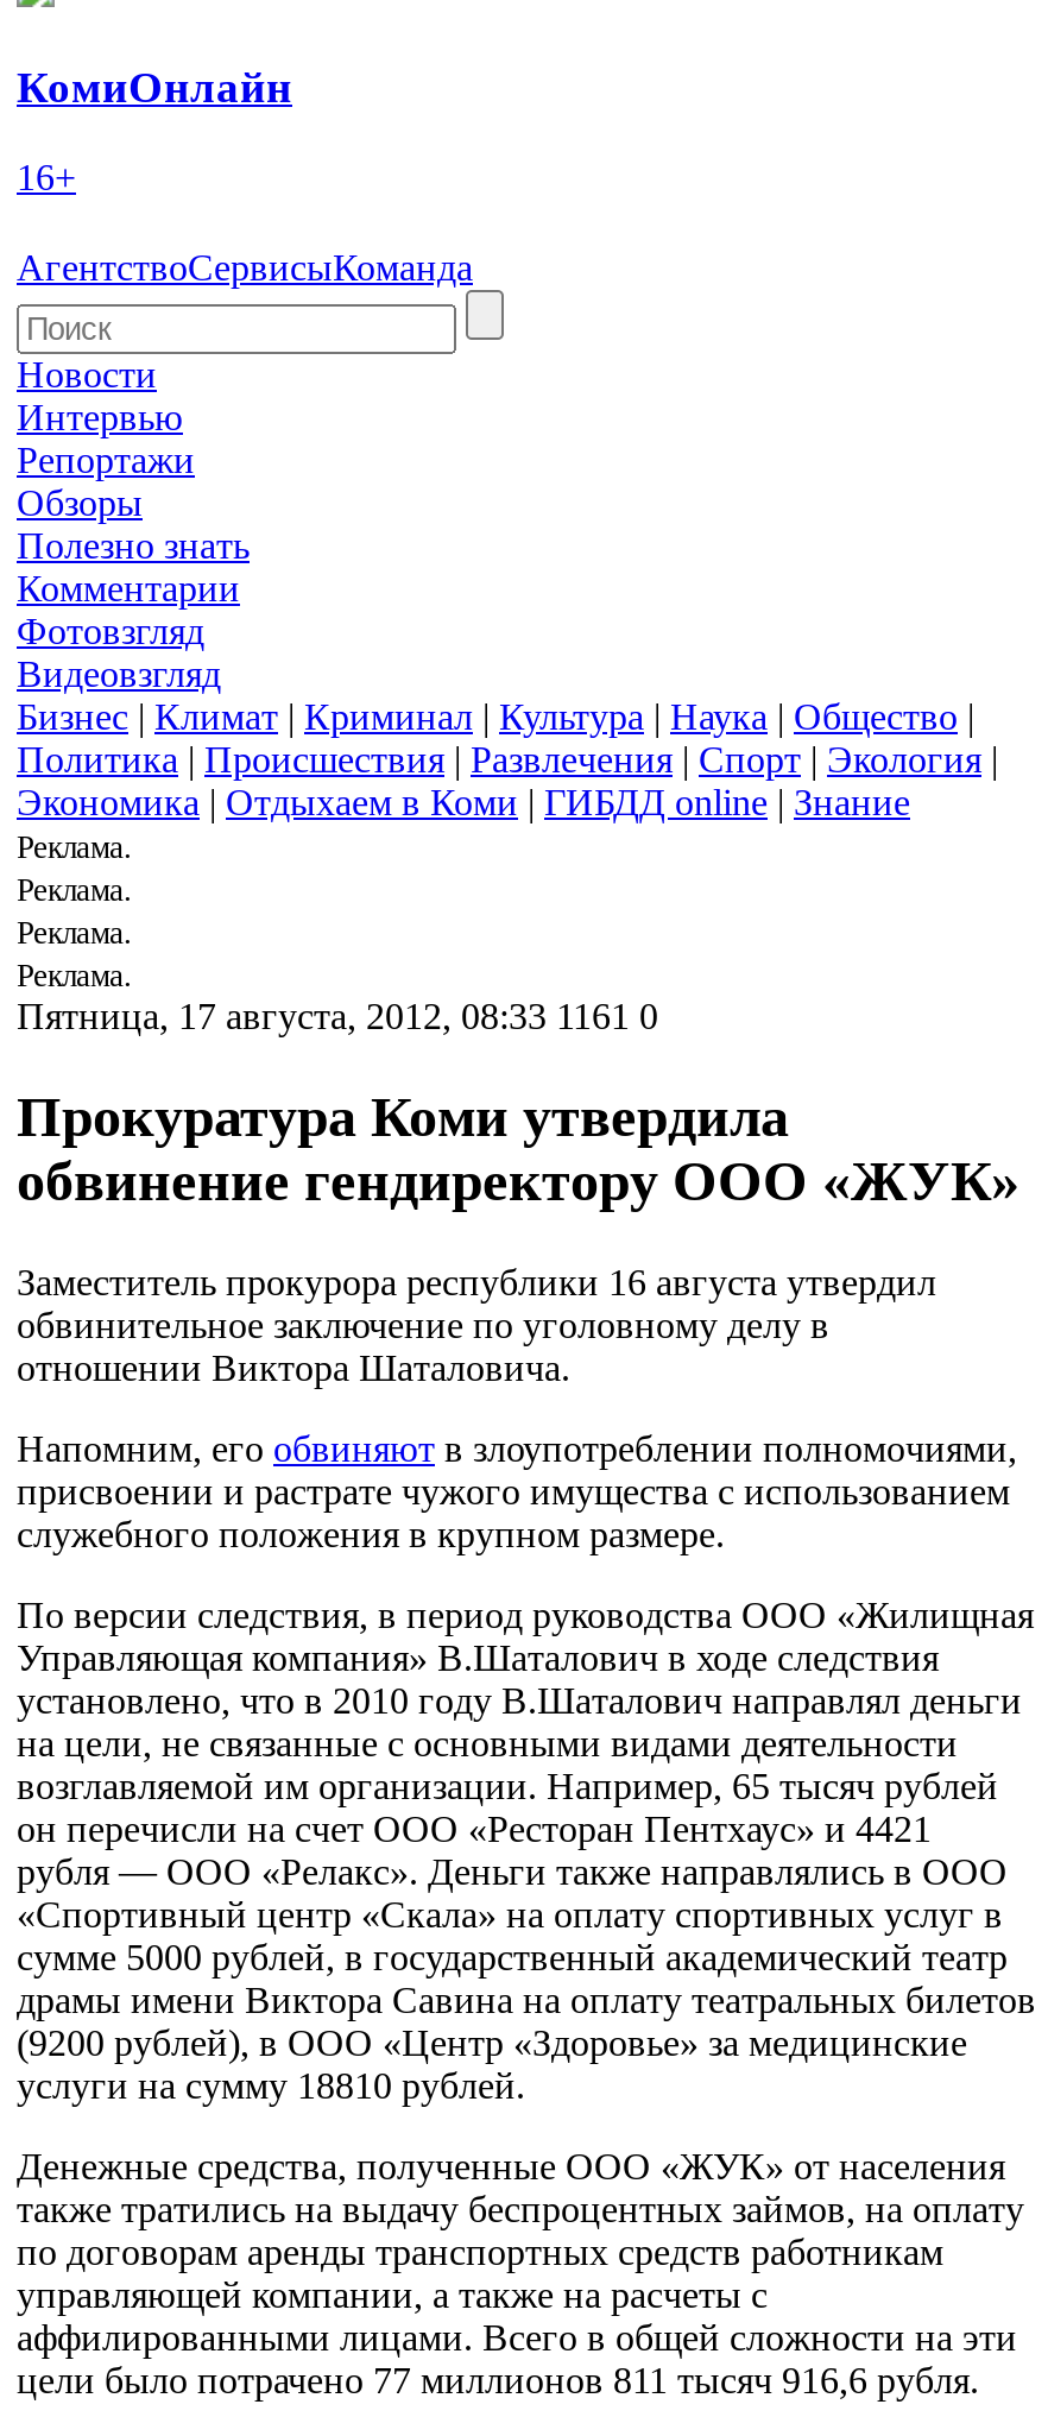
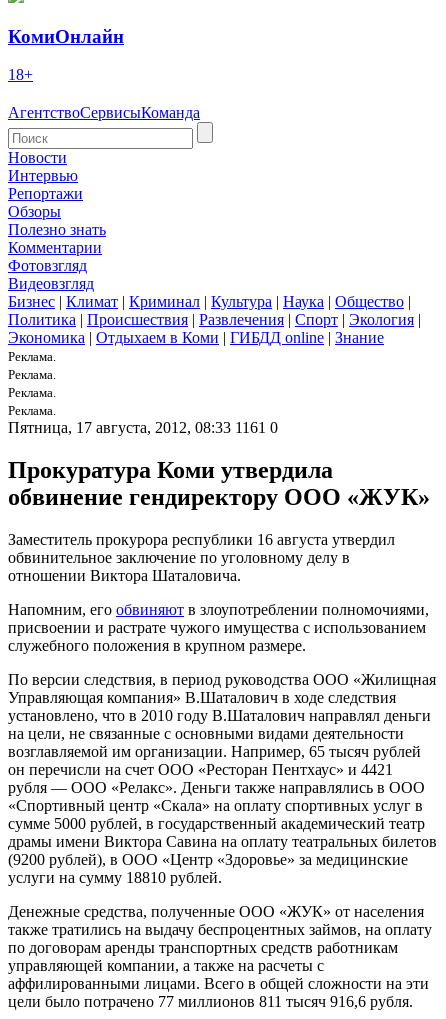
[17,158,76,198] 16+ -> [8,66,33,83] 18+

